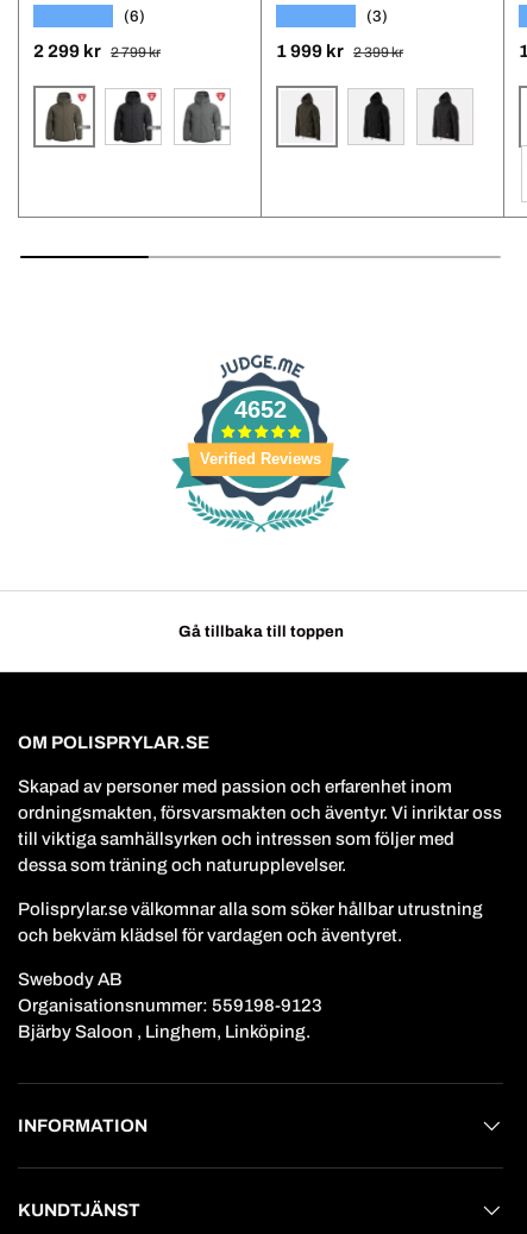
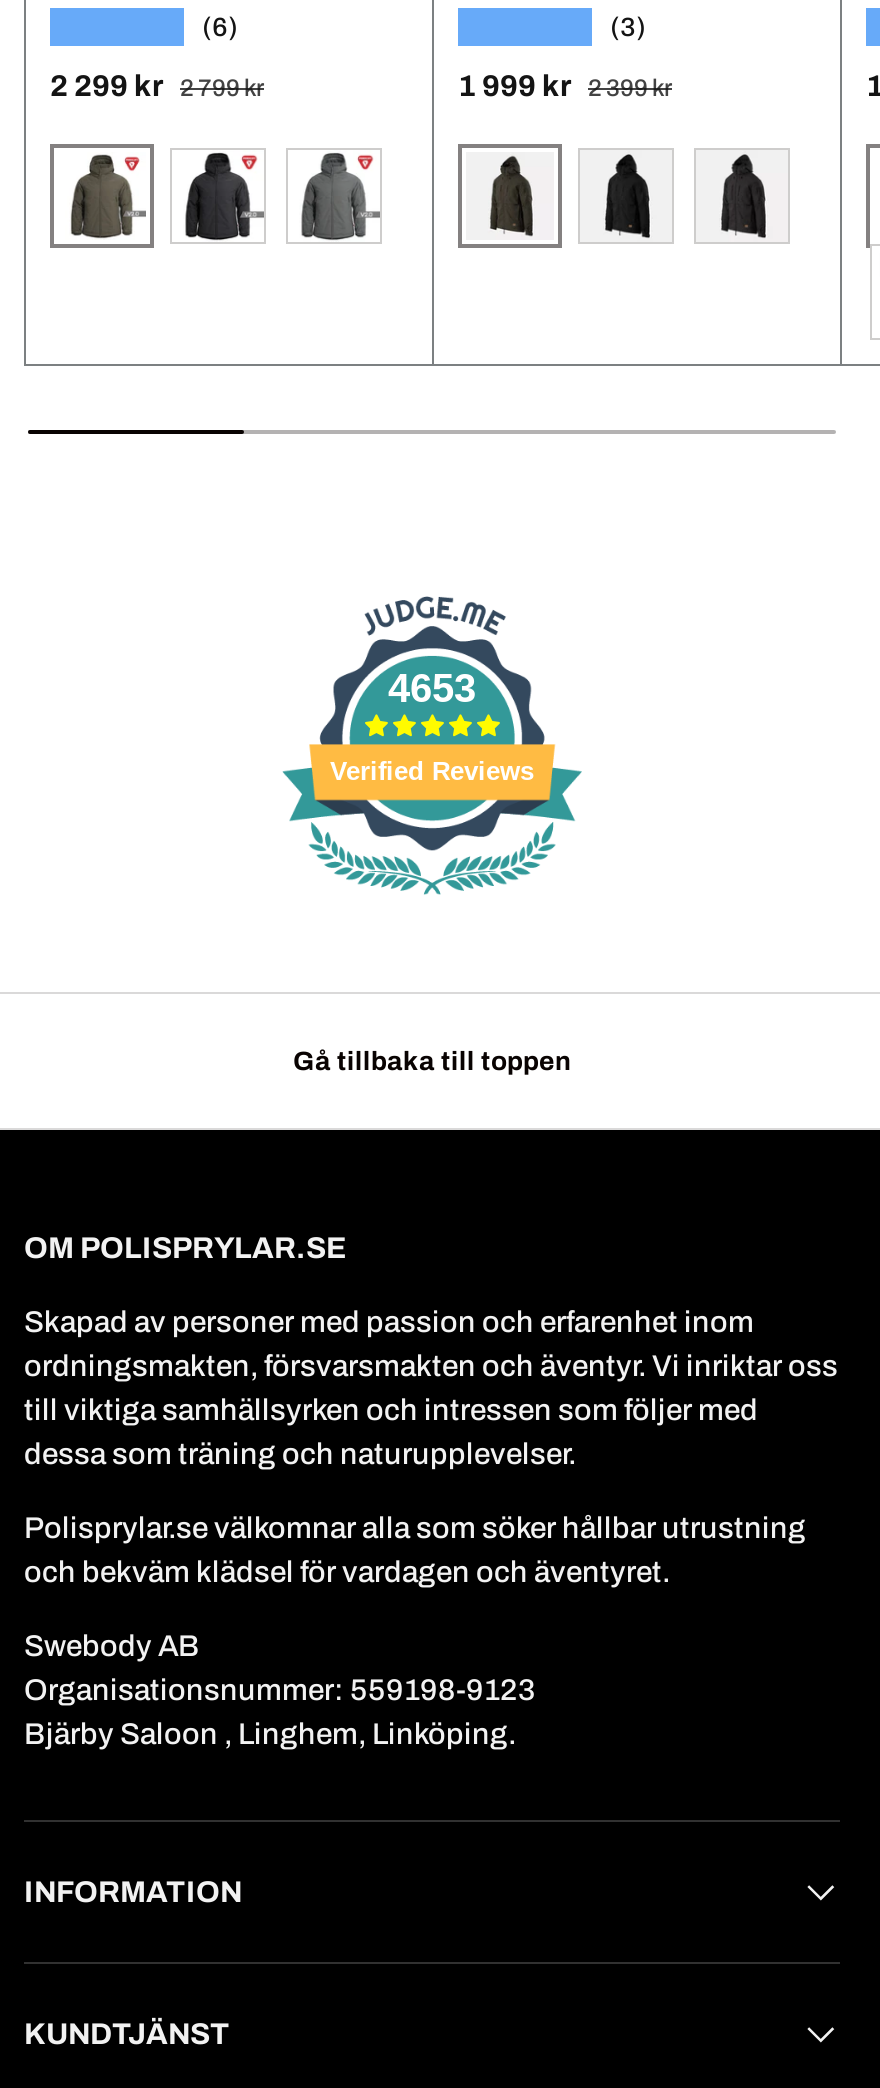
[234,396,287,423] 4652 -> [388,666,476,710] 4653

